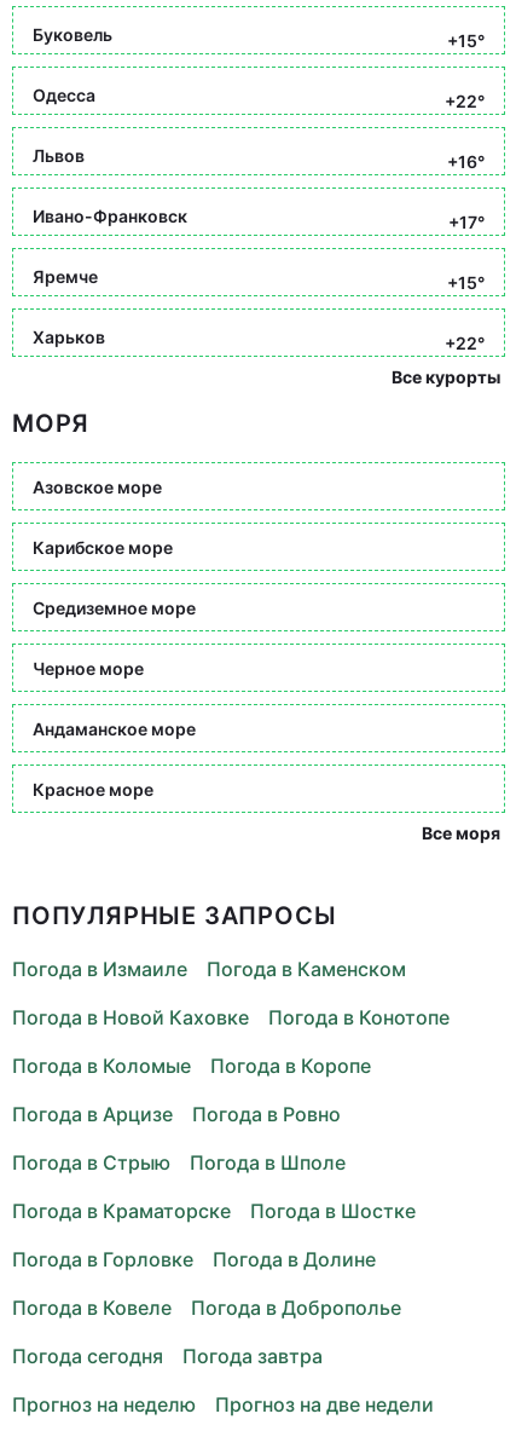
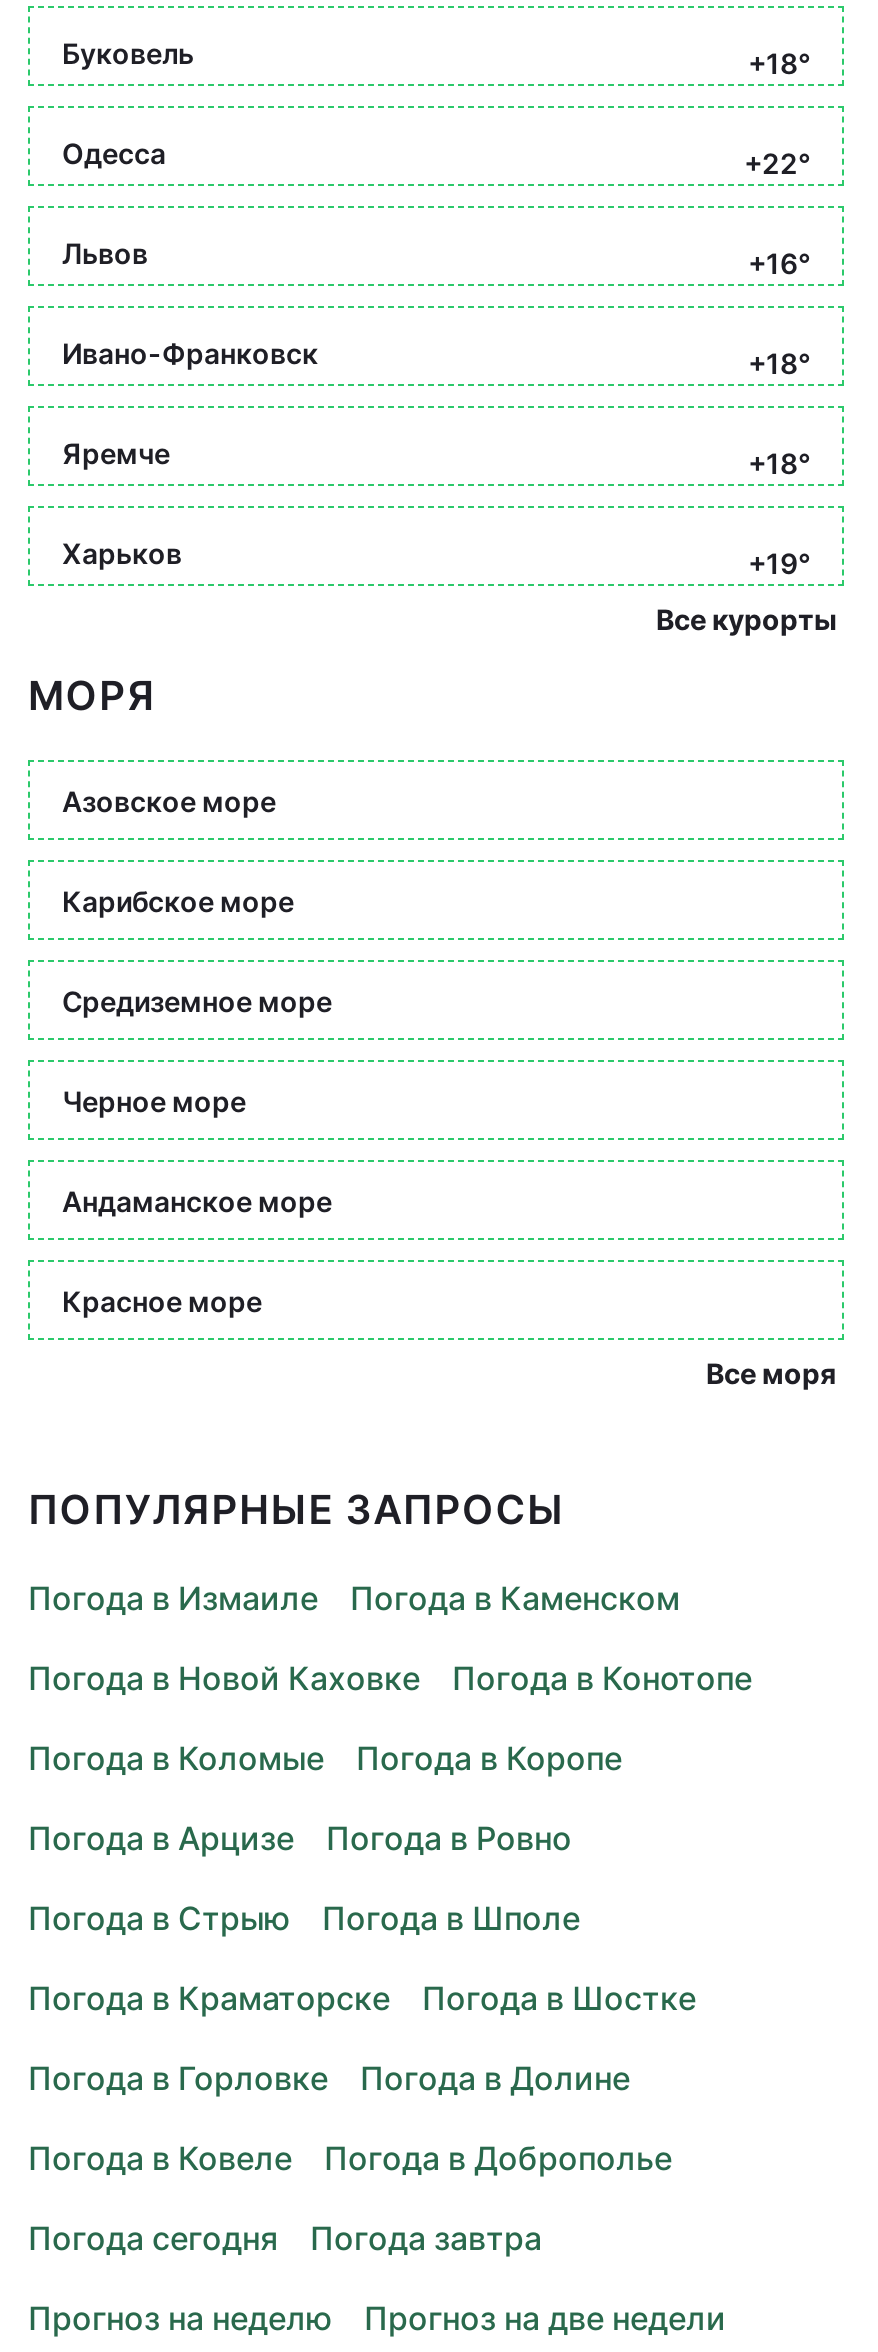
[447,30,485,51] +15° -> [748,46,810,80] +18°
[448,212,485,232] +17° -> [748,346,810,380] +18°
[447,272,485,293] +15° -> [748,446,810,480] +18°
[445,333,485,353] +22° -> [748,546,810,580] +19°

